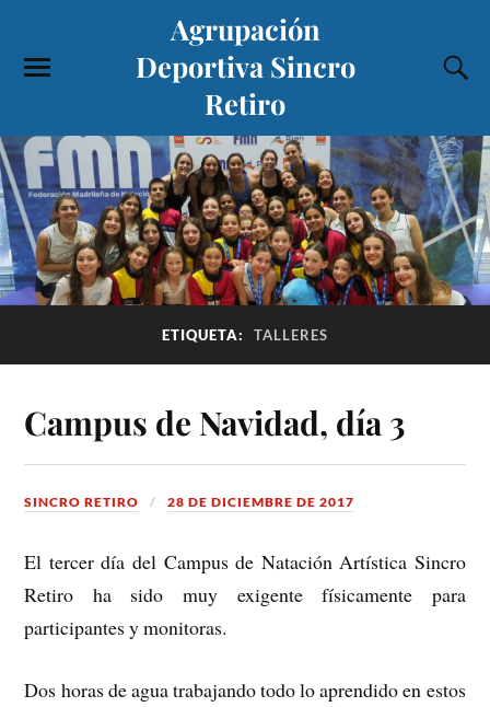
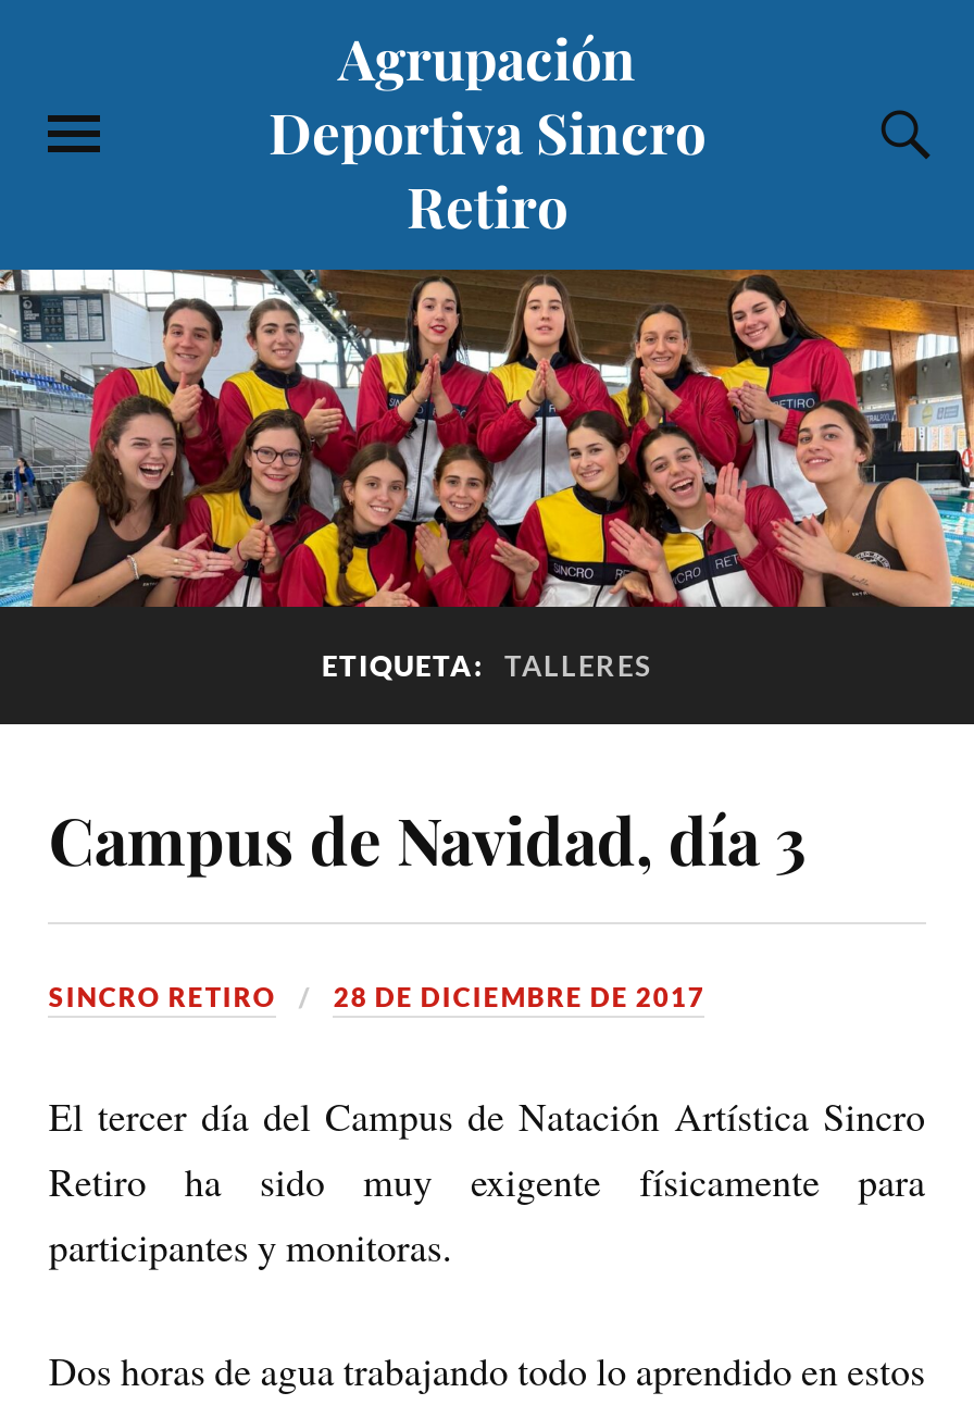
[3,135,487,306] [image] -> [7,268,967,609] [image]

